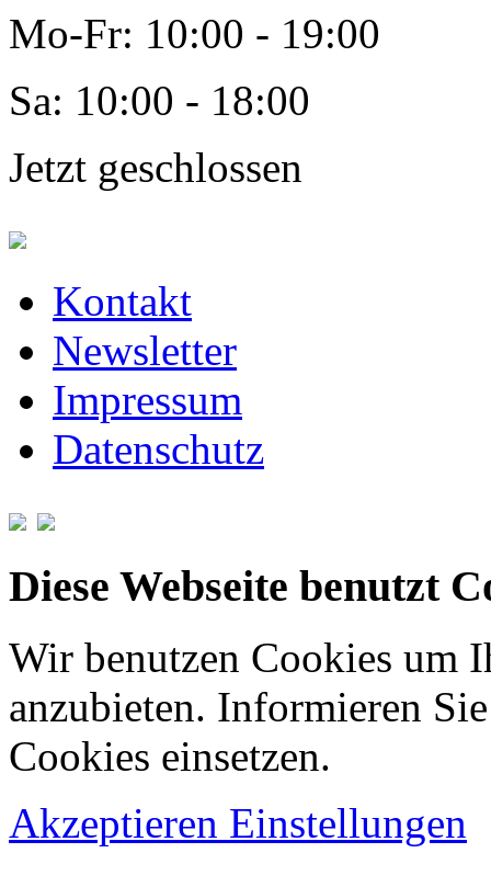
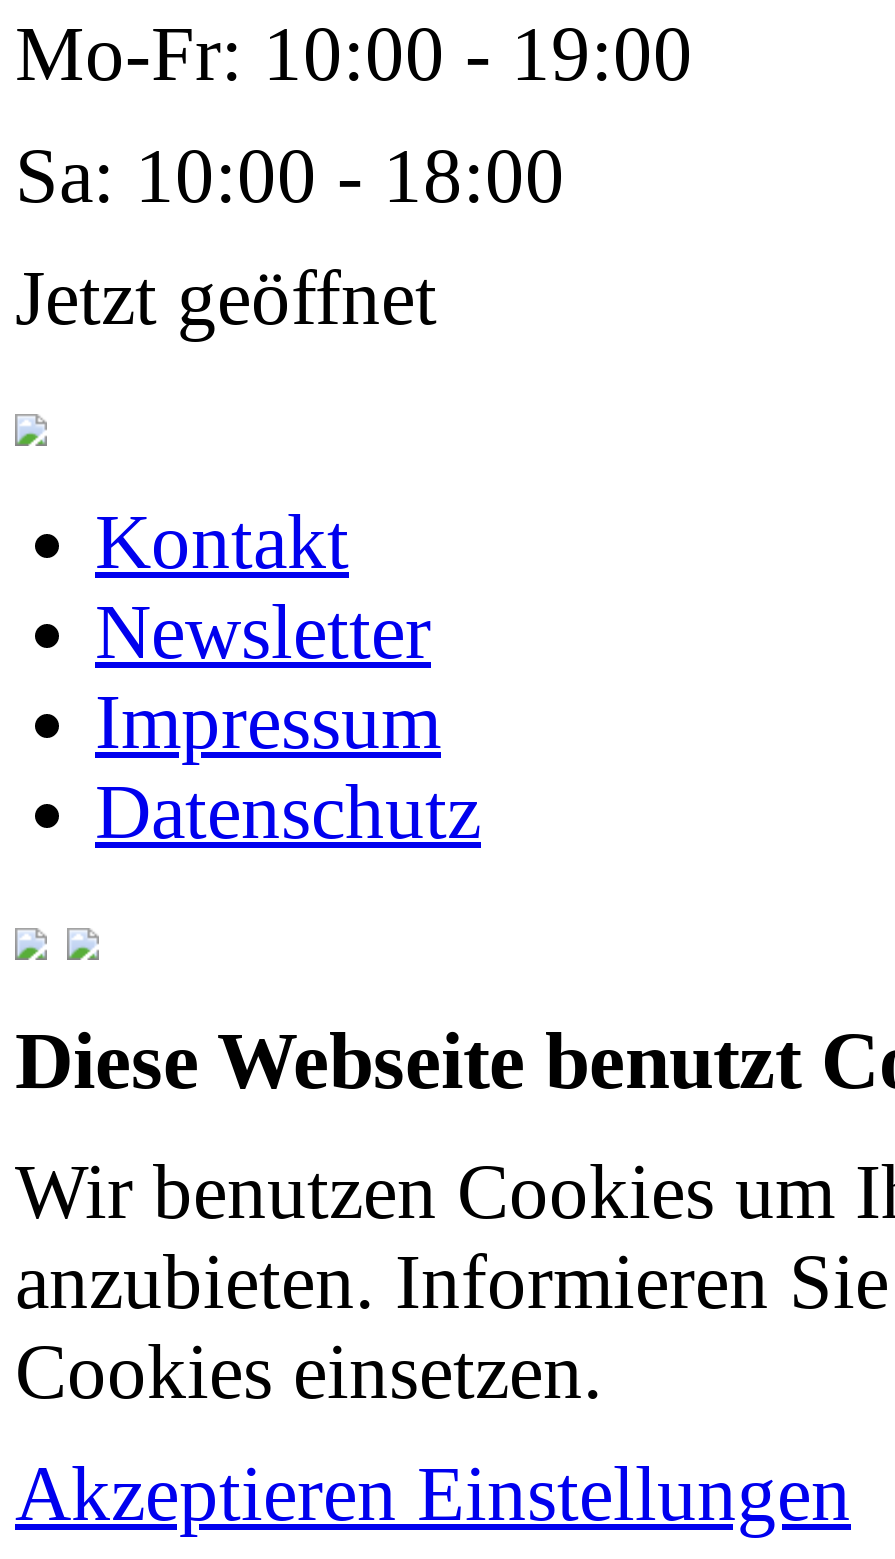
[9,143,302,190] Jetzt geschlossen -> [15,253,437,339] Jetzt geöffnet

